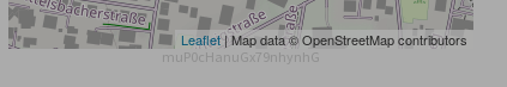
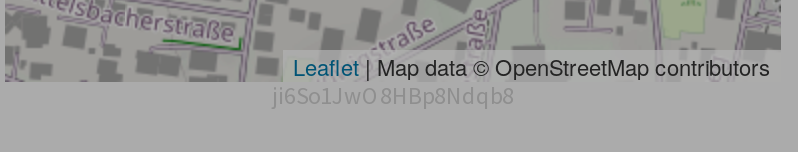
[162,47,320,65] muP0cHanuGx79nhynhG -> [272,79,514,109] ji6So1JwO8HBp8Ndqb8

